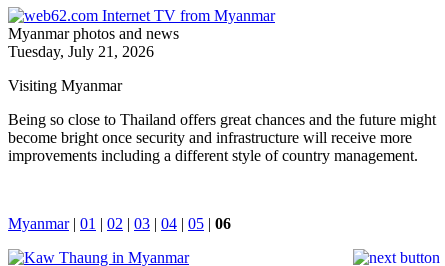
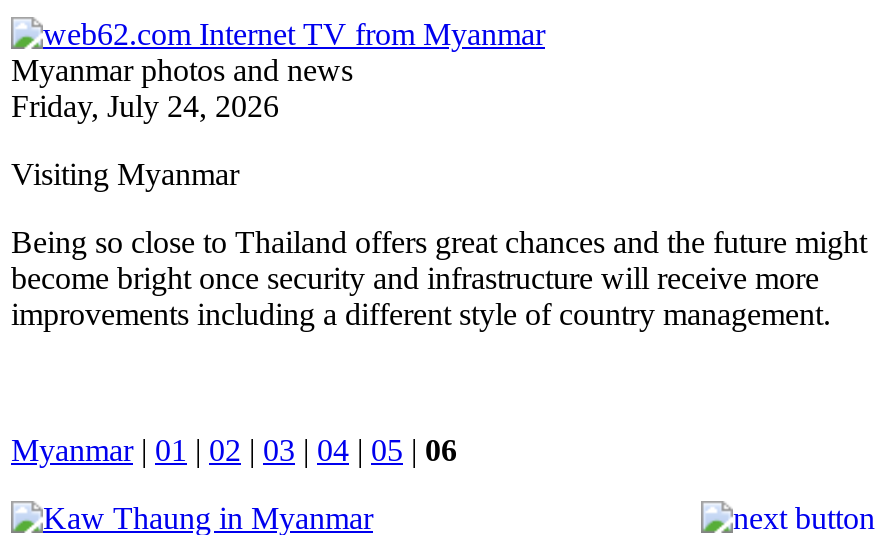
[8,43,154,60] Tuesday, July 21, 2026 -> [11,89,279,123] Friday, July 24, 2026

